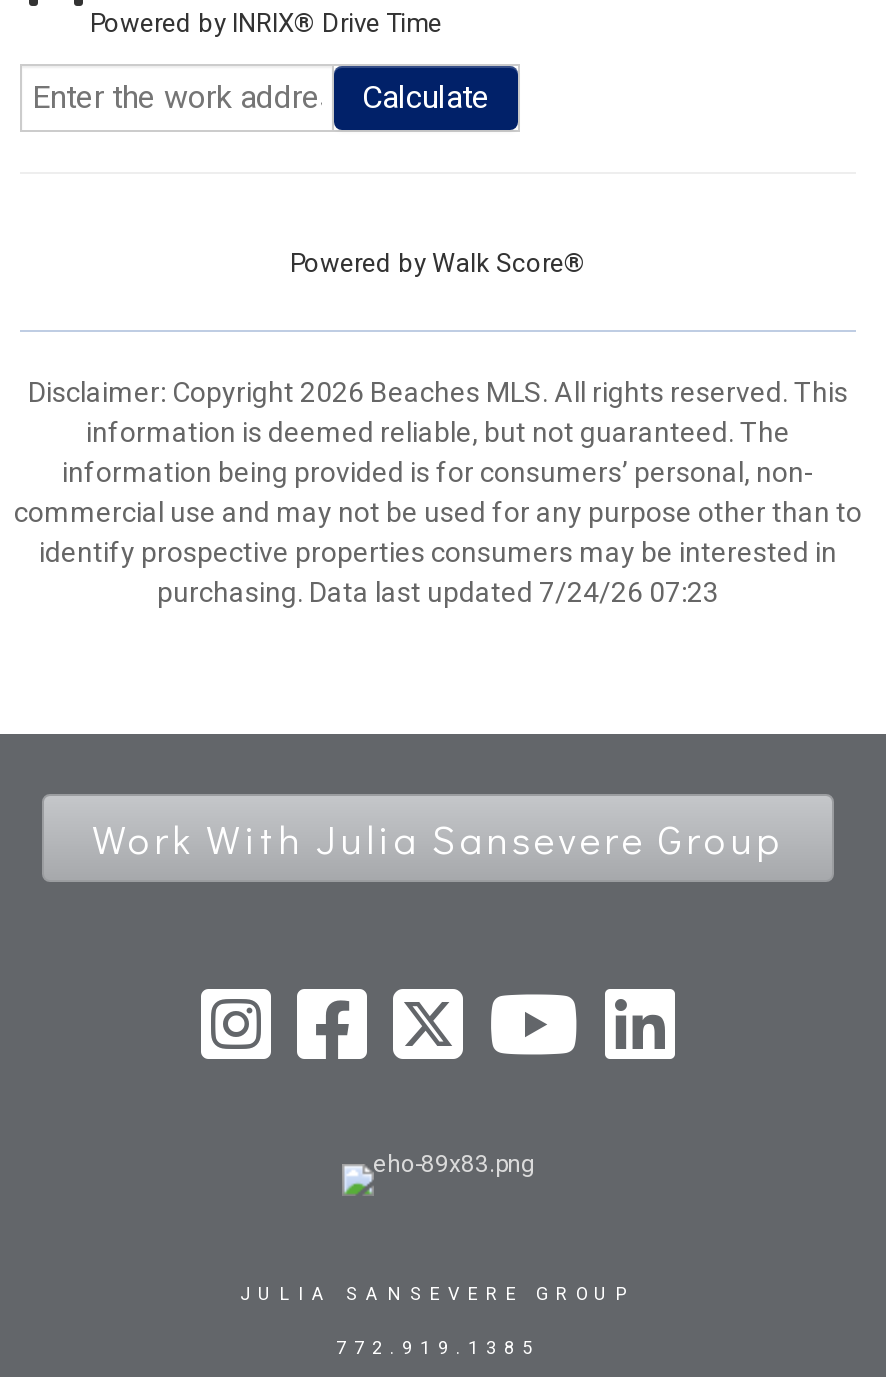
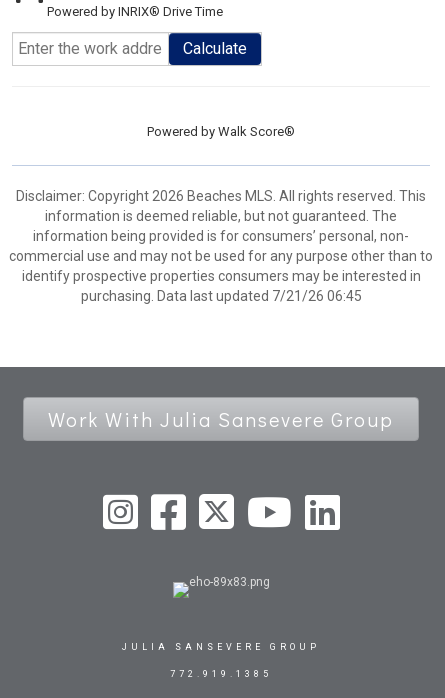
[157,576,719,608] purchasing. Data last updated 7/24/26 07:23 -> [80,288,361,304] purchasing. Data last updated 7/21/26 06:45

